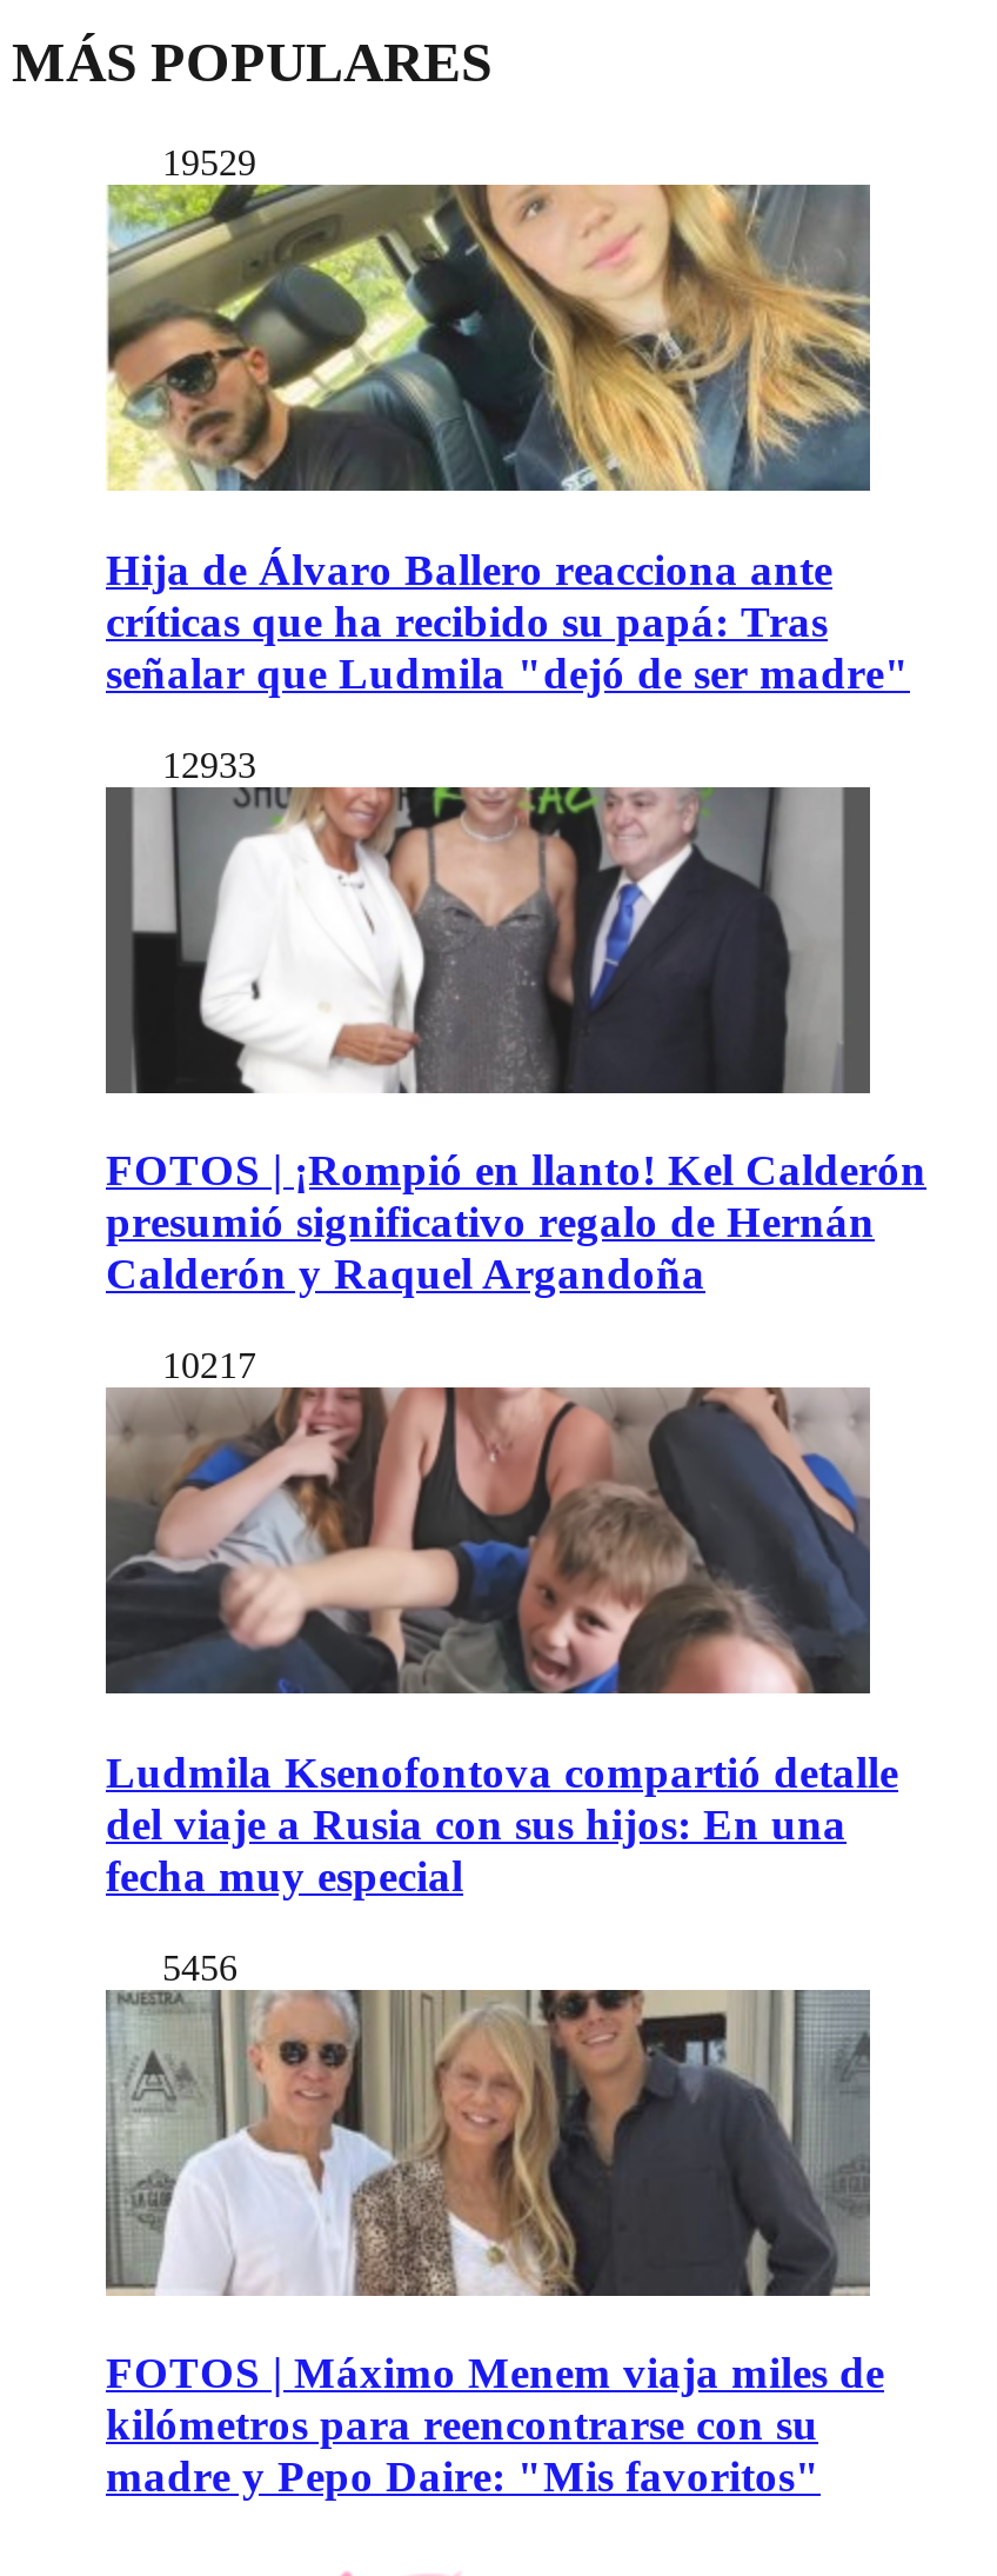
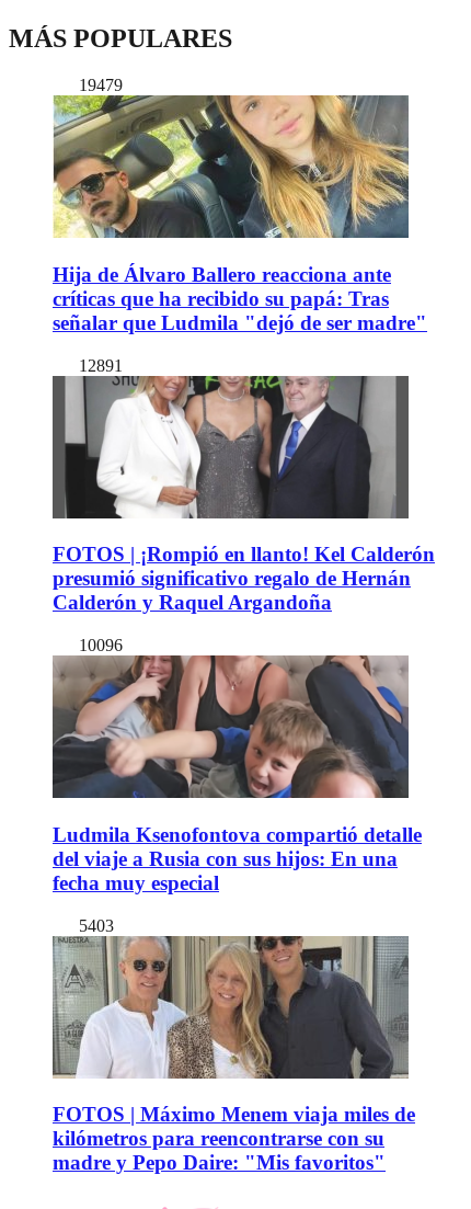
[153,143,256,183] 19529 -> [74,76,123,94] 19479
[153,744,256,784] 12933 -> [74,356,123,375] 12891
[153,1345,256,1385] 10217 -> [74,636,123,654] 10096
[153,1947,237,1987] 5456 -> [74,916,114,935] 5403

